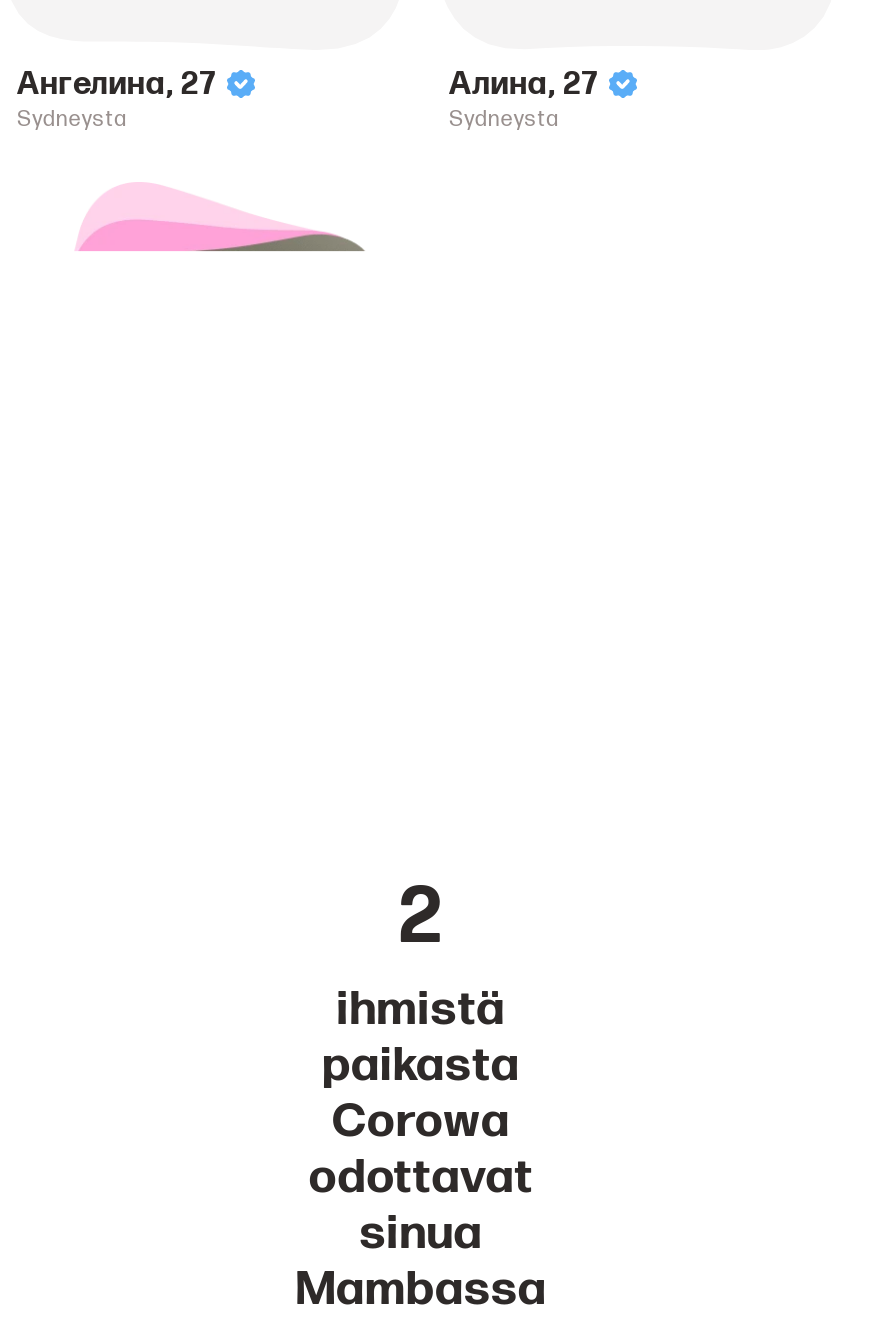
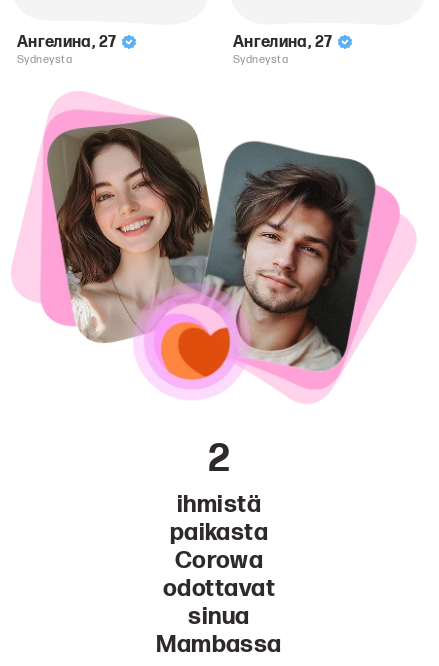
[449,66,598,104] Алина, 27 -> [233,33,332,52] Ангелина, 27
none -> [11,125,416,403] [image]

